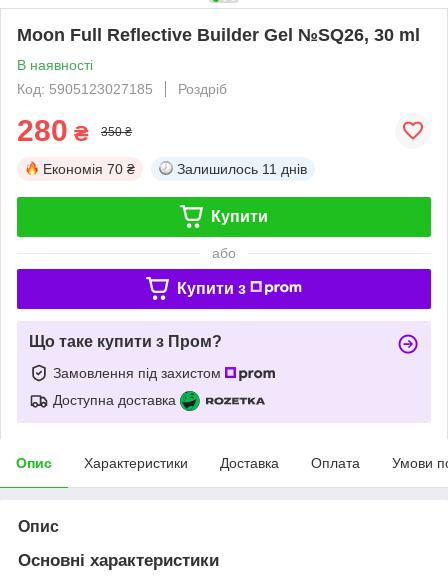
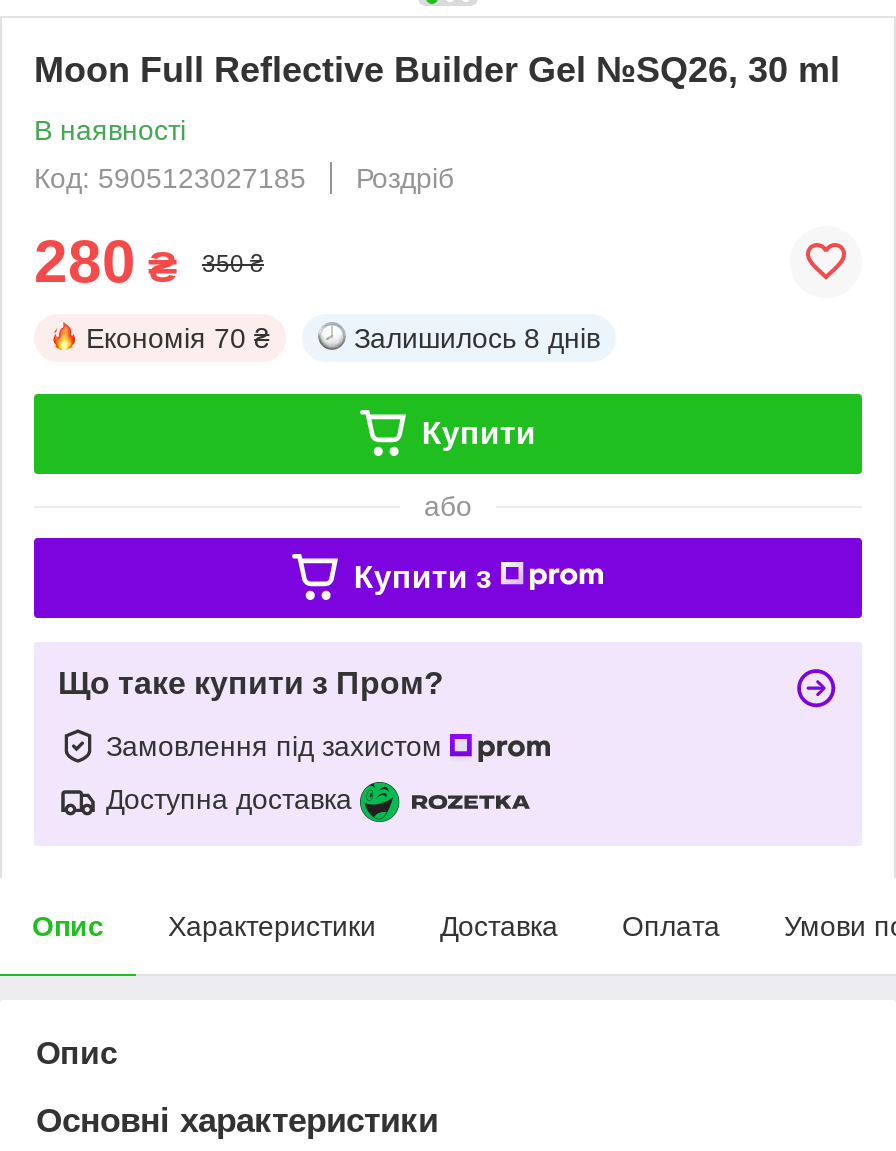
[177,161,307,177] Залишилось 11 днів -> [354,322,600,354] Залишилось 8 днів

